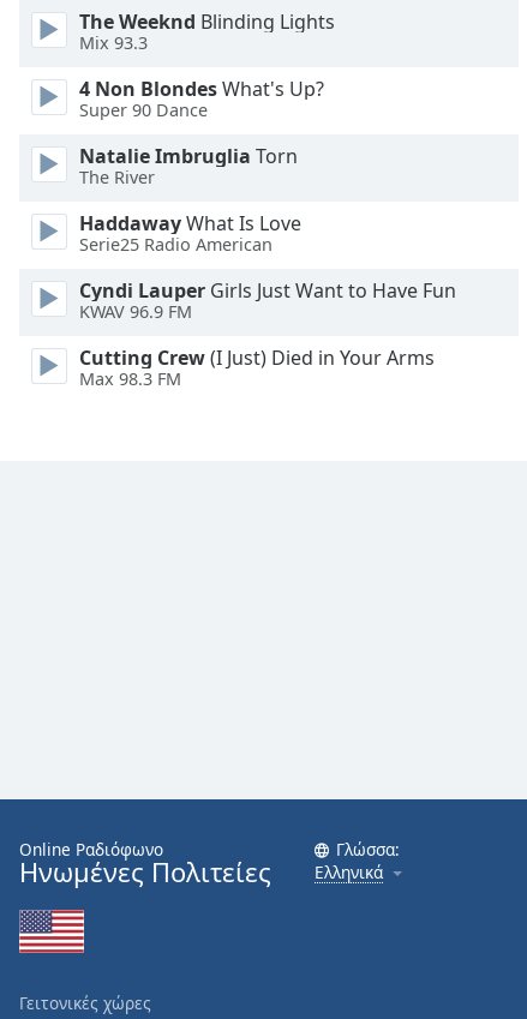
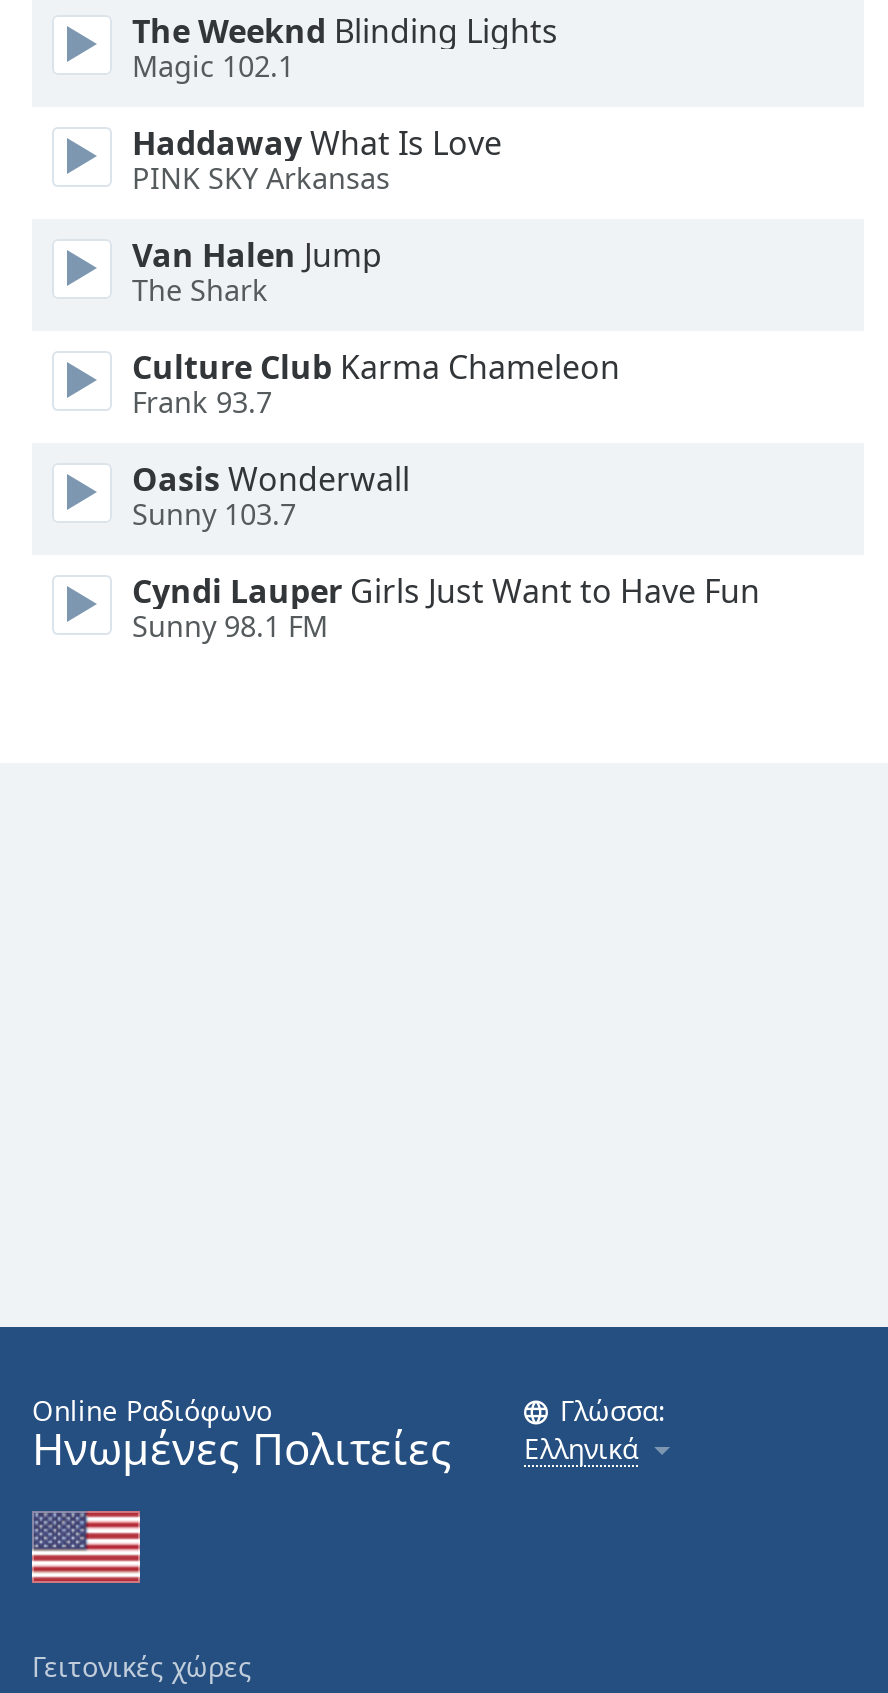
[79,32,324,189] Mix 93.3 | 4 Non Blondes What's Up? | Super 90 Dance | Natalie Imbruglia Torn | The River -> [132,48,294,86] Magic 102.1
moved [79,210,301,236] -> [132,121,502,165]: Haddaway What Is Love
[79,233,273,256] Serie25 Radio American -> [132,160,620,534] PINK SKY Arkansas | Van Halen Jump | The Shark | Culture Club Karma Chameleon | Frank 93.7 | Oasis Wonderwall | Sunny 103.7
moved [79,277,456,304] -> [132,569,760,613]: Cyndi Lauper Girls Just Want to Have Fun
[79,301,435,391] KWAV 96.9 FM | Cutting Crew (I Just) Died in Your Arms | Max 98.3 FM -> [132,608,328,646] Sunny 98.1 FM

